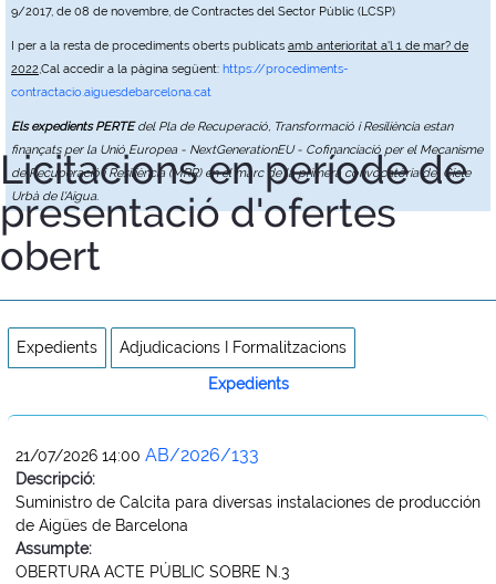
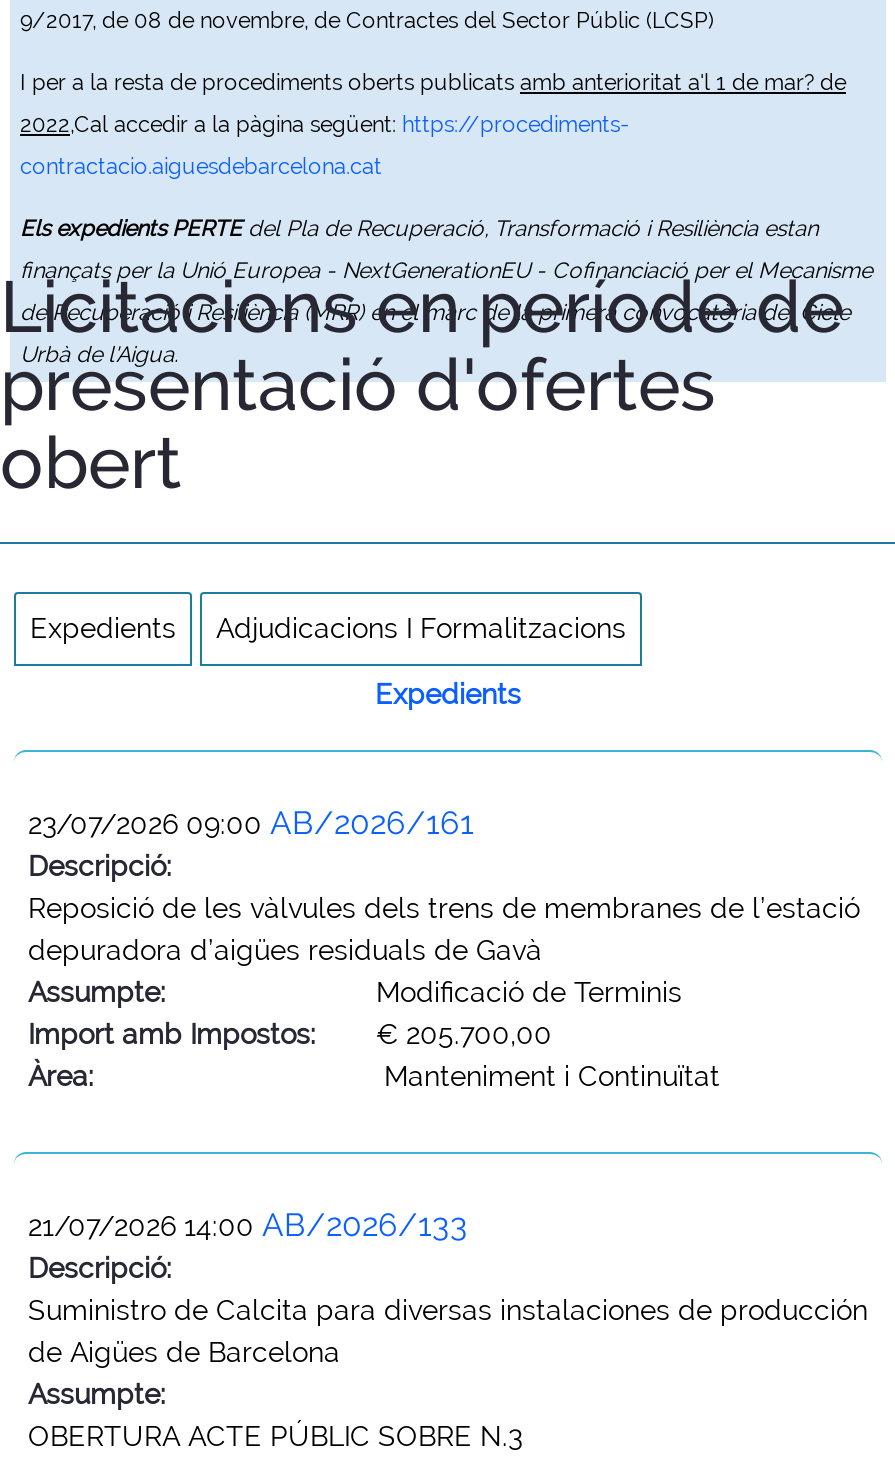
none -> [28,804,860,1092] 23/07/2026 09:00 AB/2026/161 | Descripció: | Reposició de les vàlvules dels trens de membranes de l’estació | depuradora d’aigües residuals de Gavà | Assumpte: | Modificació de Terminis | Import amb Impostos: | € 205.700,00 | Àrea: | Manteniment i Continuïtat

